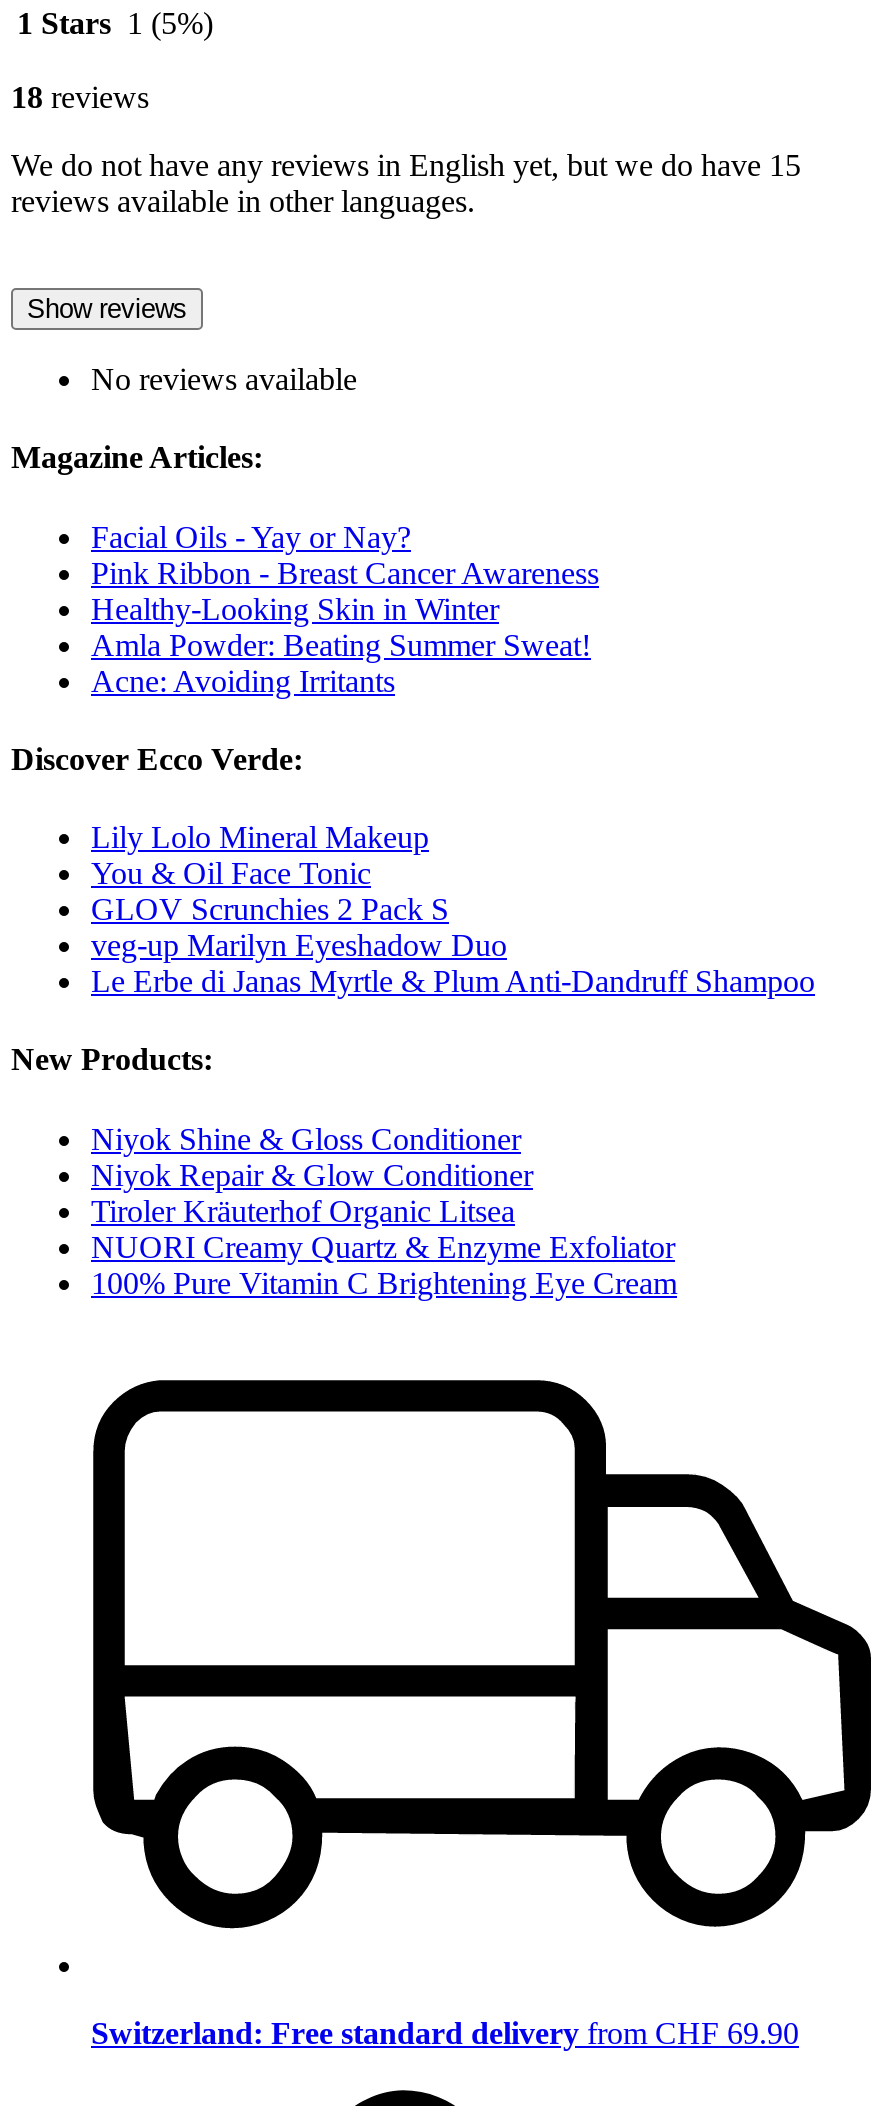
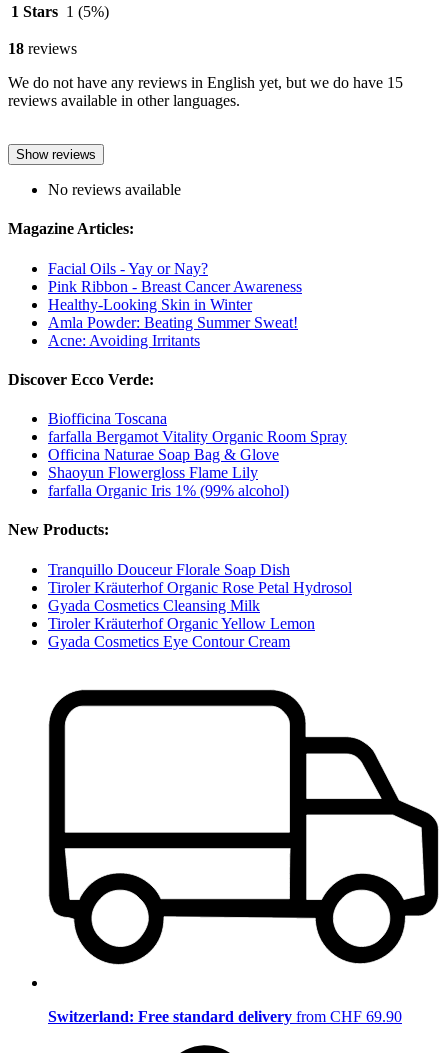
[91,820,815,998] Lily Lolo Mineral Makeup | You & Oil Face Tonic | GLOV Scrunchies 2 Pack S | veg-up Marilyn Eyeshadow Duo | Le Erbe di Janas Myrtle & Plum Anti-Dandruff Shampoo -> [48,410,347,499] Biofficina Toscana | farfalla Bergamot Vitality Organic Room Spray | Officina Naturae Soap Bag & Glove | Shaoyun Flowergloss Flame Lily | farfalla Organic Iris 1% (99% alcohol)
[91,1121,677,1299] Niyok Shine & Gloss Conditioner | Niyok Repair & Glow Conditioner | Tiroler Kräuterhof Organic Litsea | NUORI Creamy Quartz & Enzyme Exfoliator | 100% Pure Vitamin C Brightening Eye Cream -> [48,561,352,650] Tranquillo Douceur Florale Soap Dish | Tiroler Kräuterhof Organic Rose Petal Hydrosol | Gyada Cosmetics Cleansing Milk | Tiroler Kräuterhof Organic Yellow Lemon | Gyada Cosmetics Eye Contour Cream

